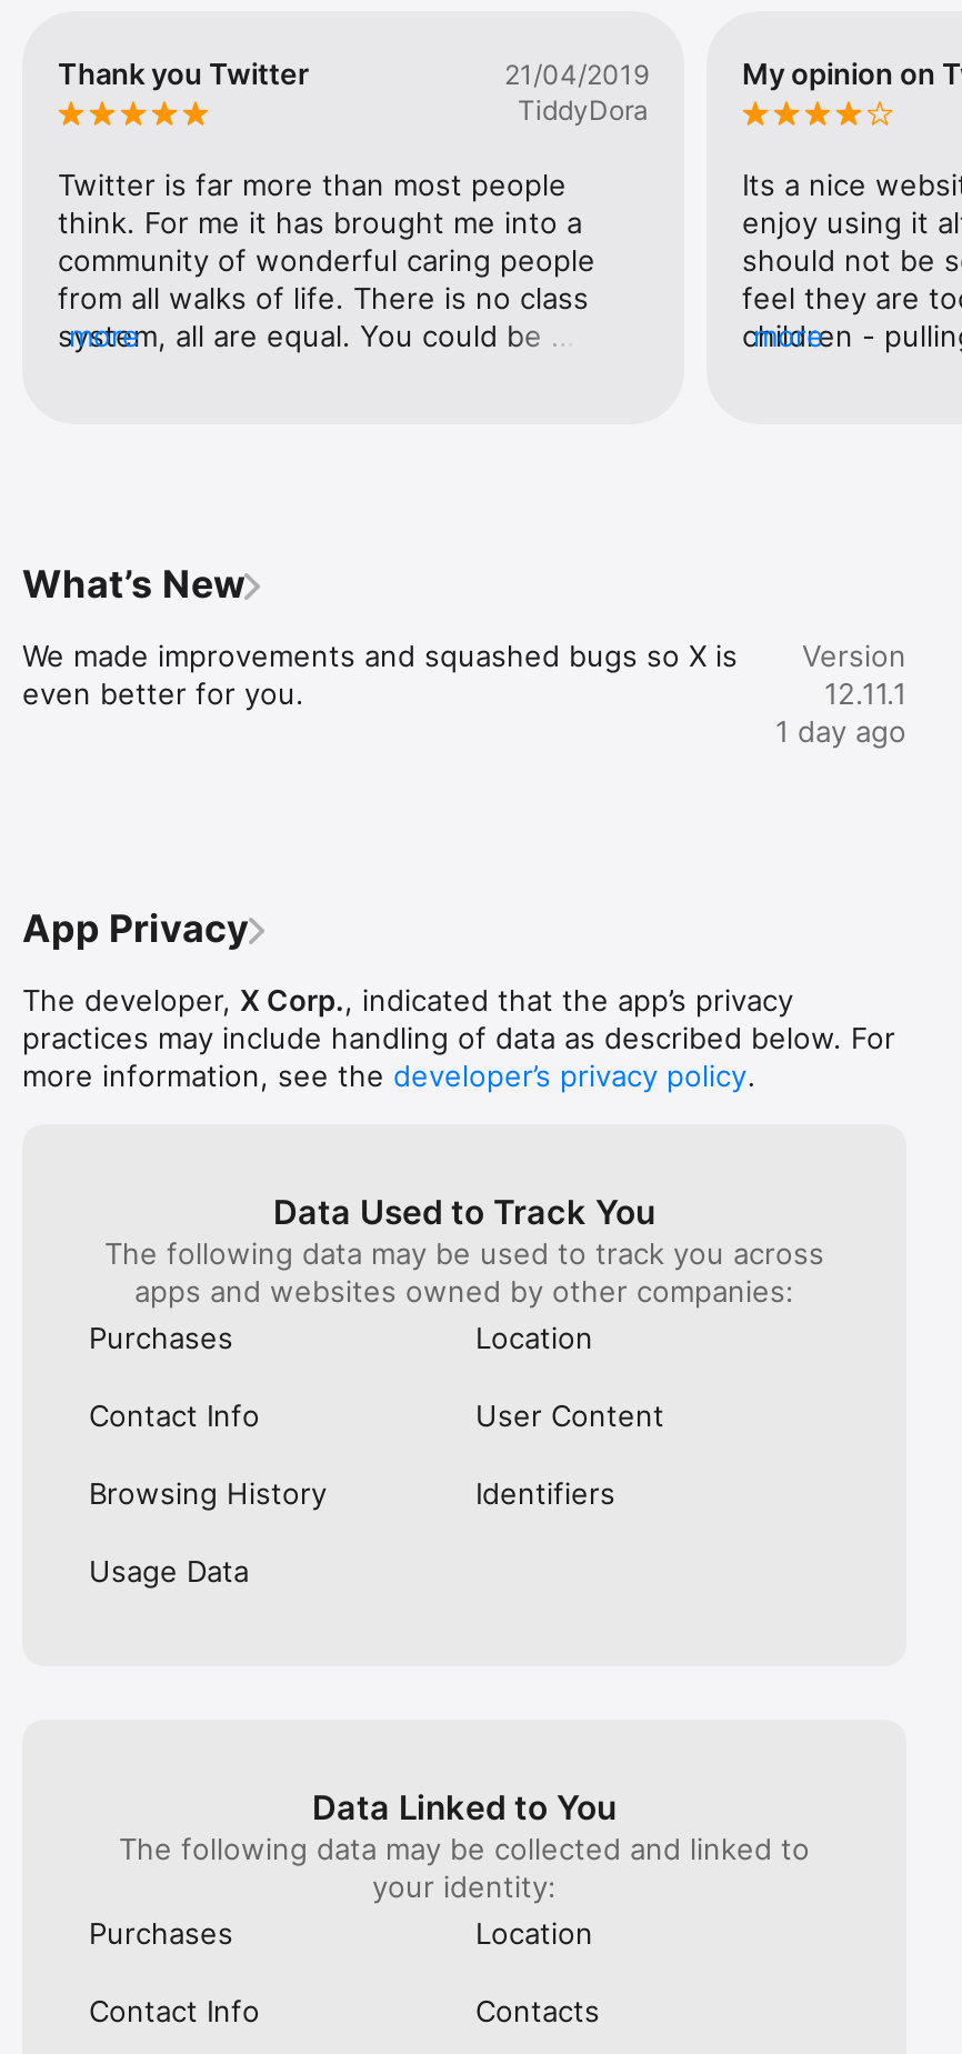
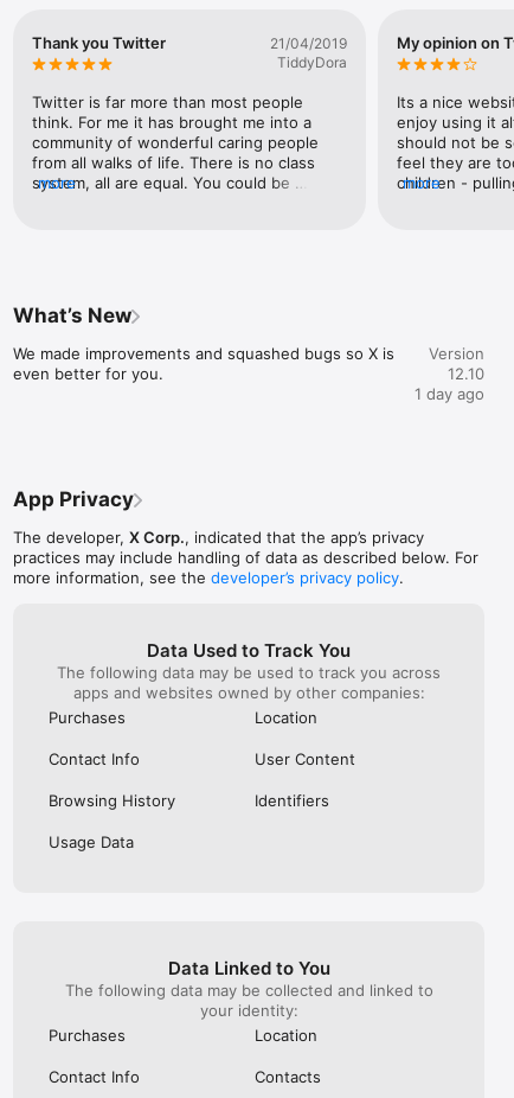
[824,675,906,711] 12.11.1 -> [448,364,484,383] 12.10

